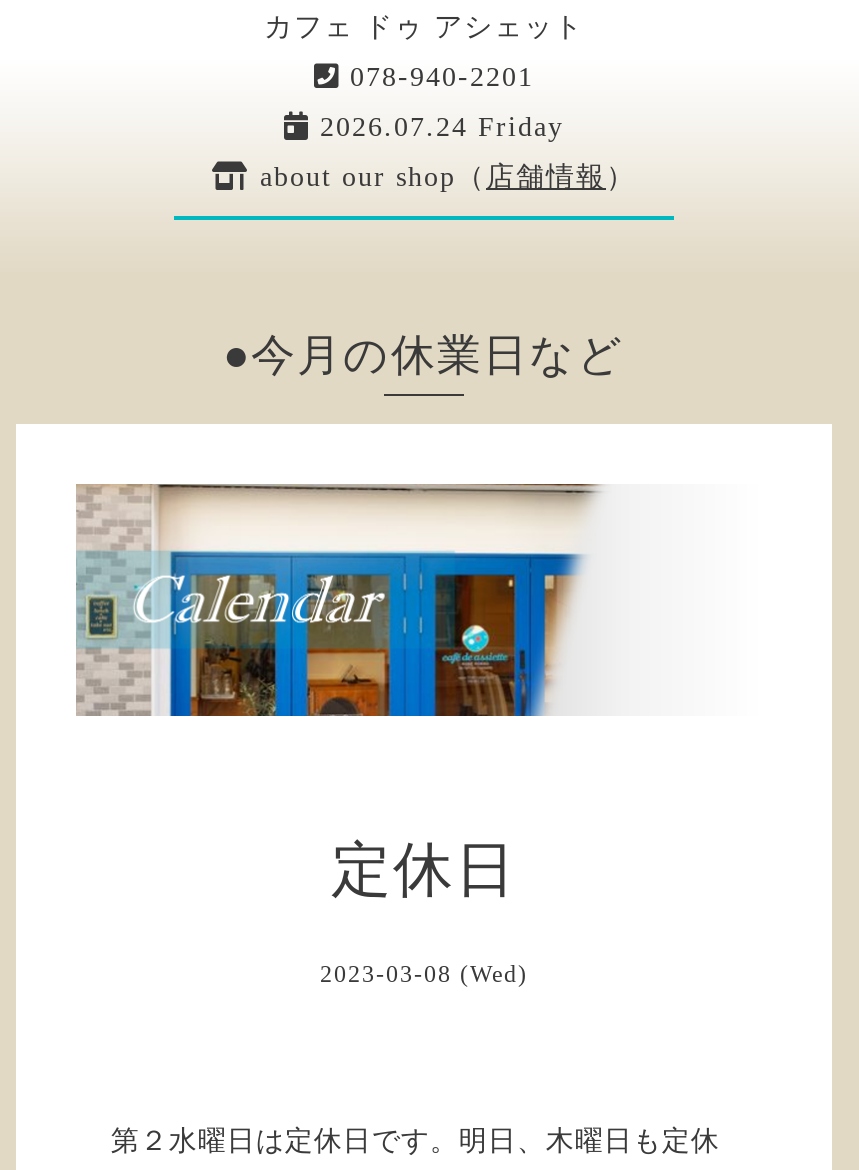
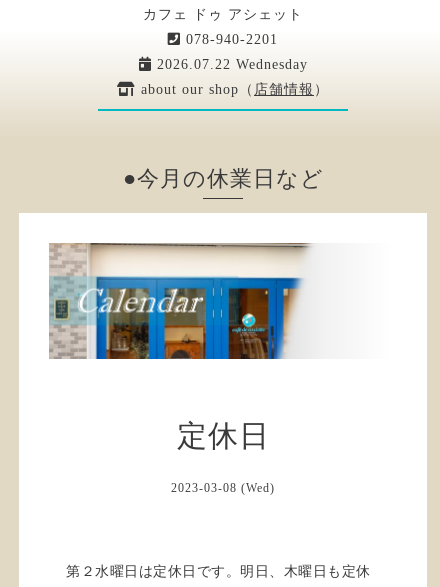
[310,112,564,142] 2026.07.24 Friday -> [151,57,307,72] 2026.07.22 Wednesday

